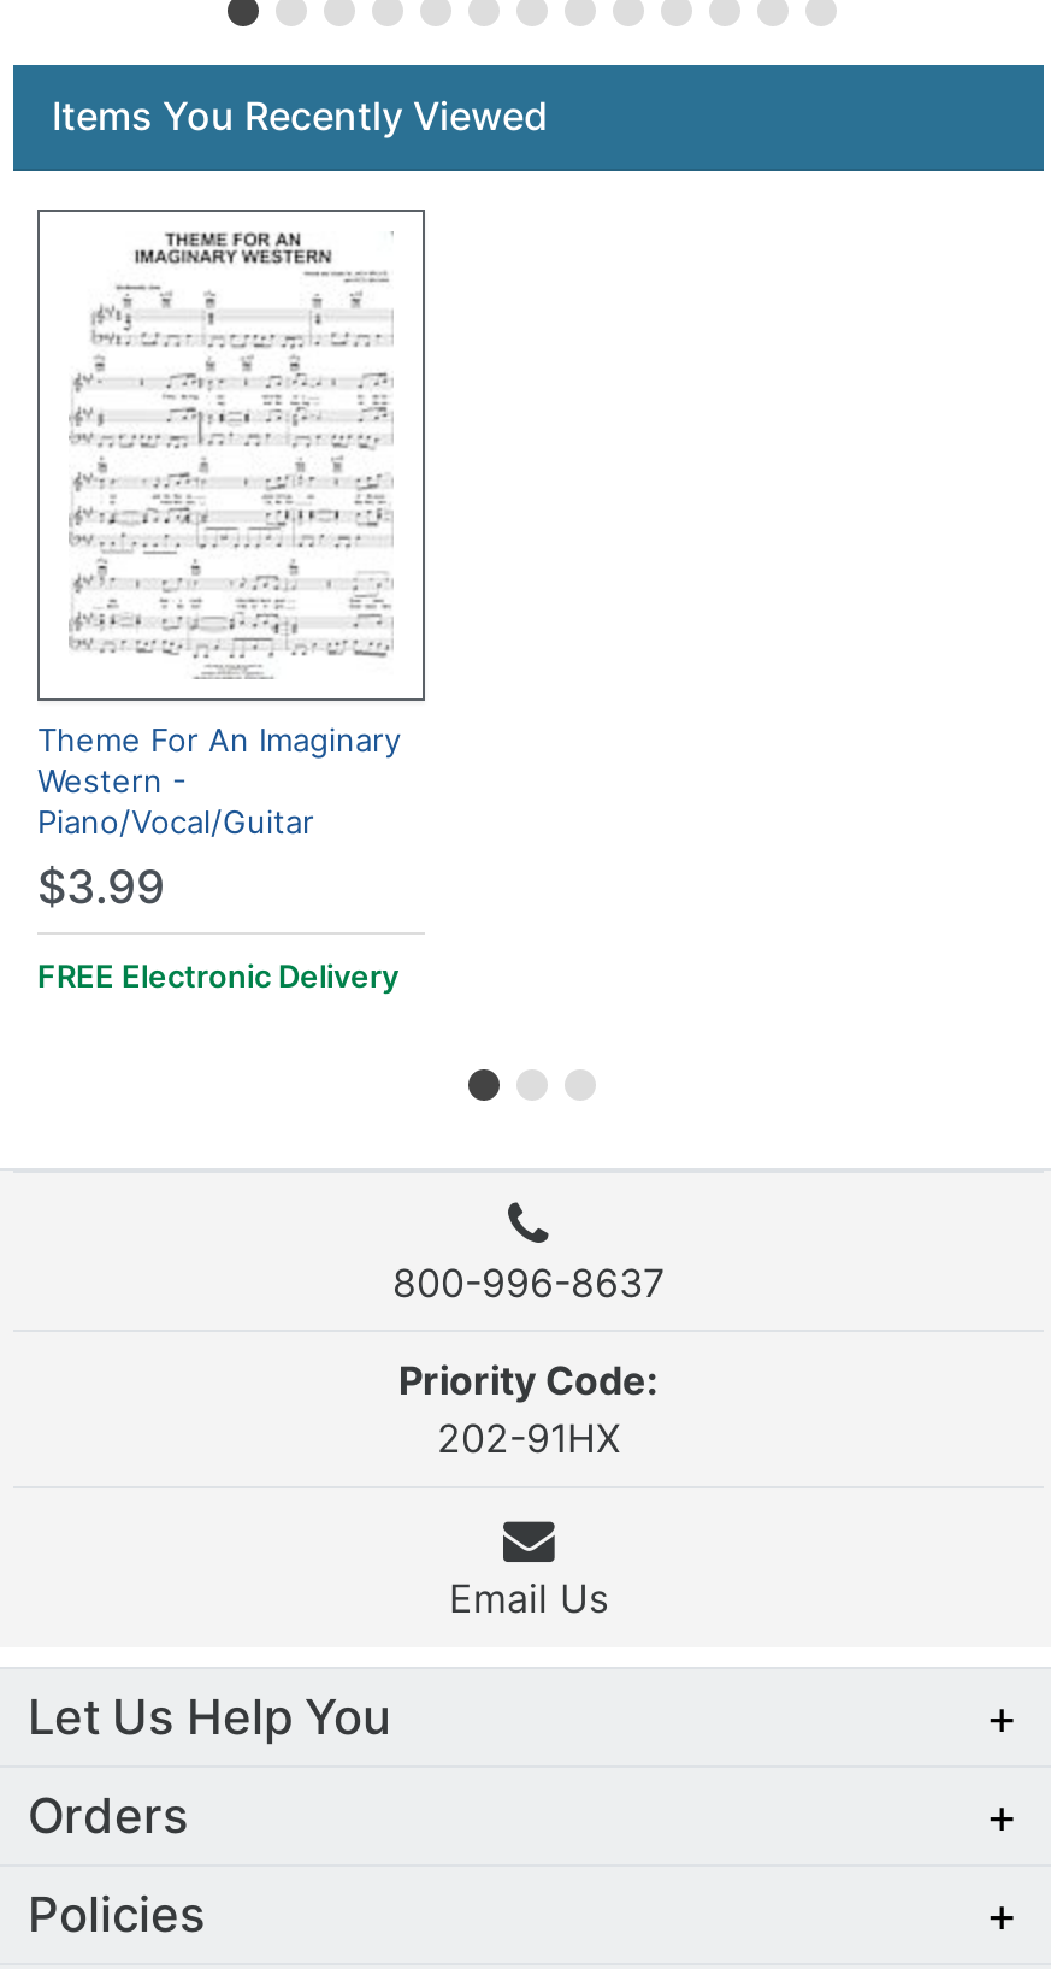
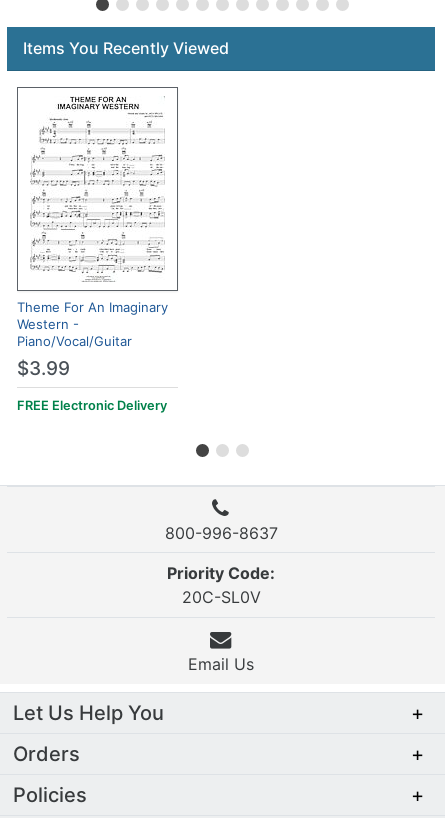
[437,1415,620,1463] 202-91HX -> [181,587,260,607] 20C-SL0V

